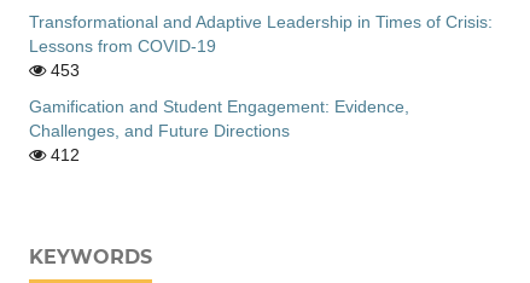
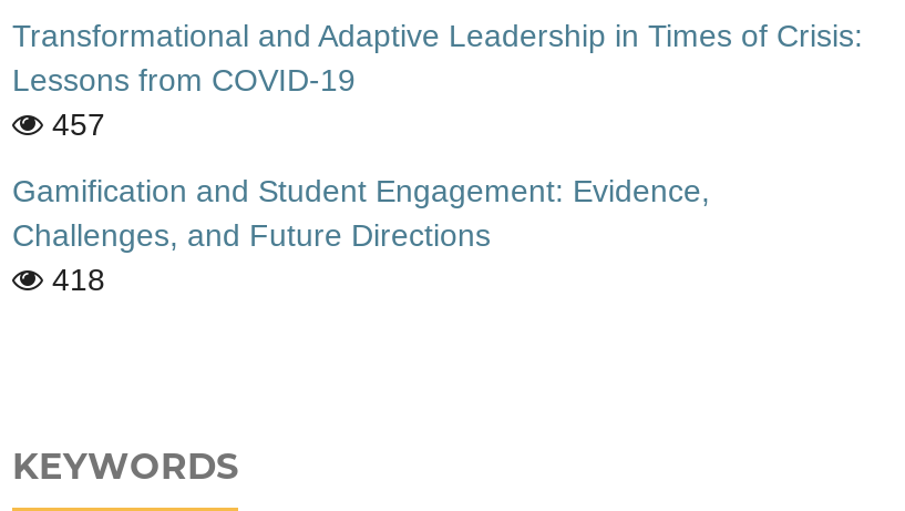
[46,60,80,80] 453 -> [43,106,105,141] 457
[46,145,80,164] 412 -> [43,261,105,297] 418

